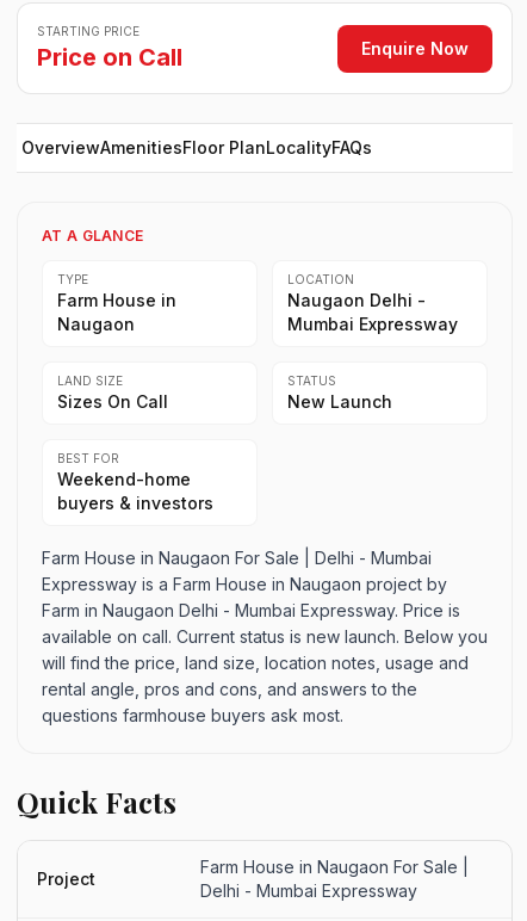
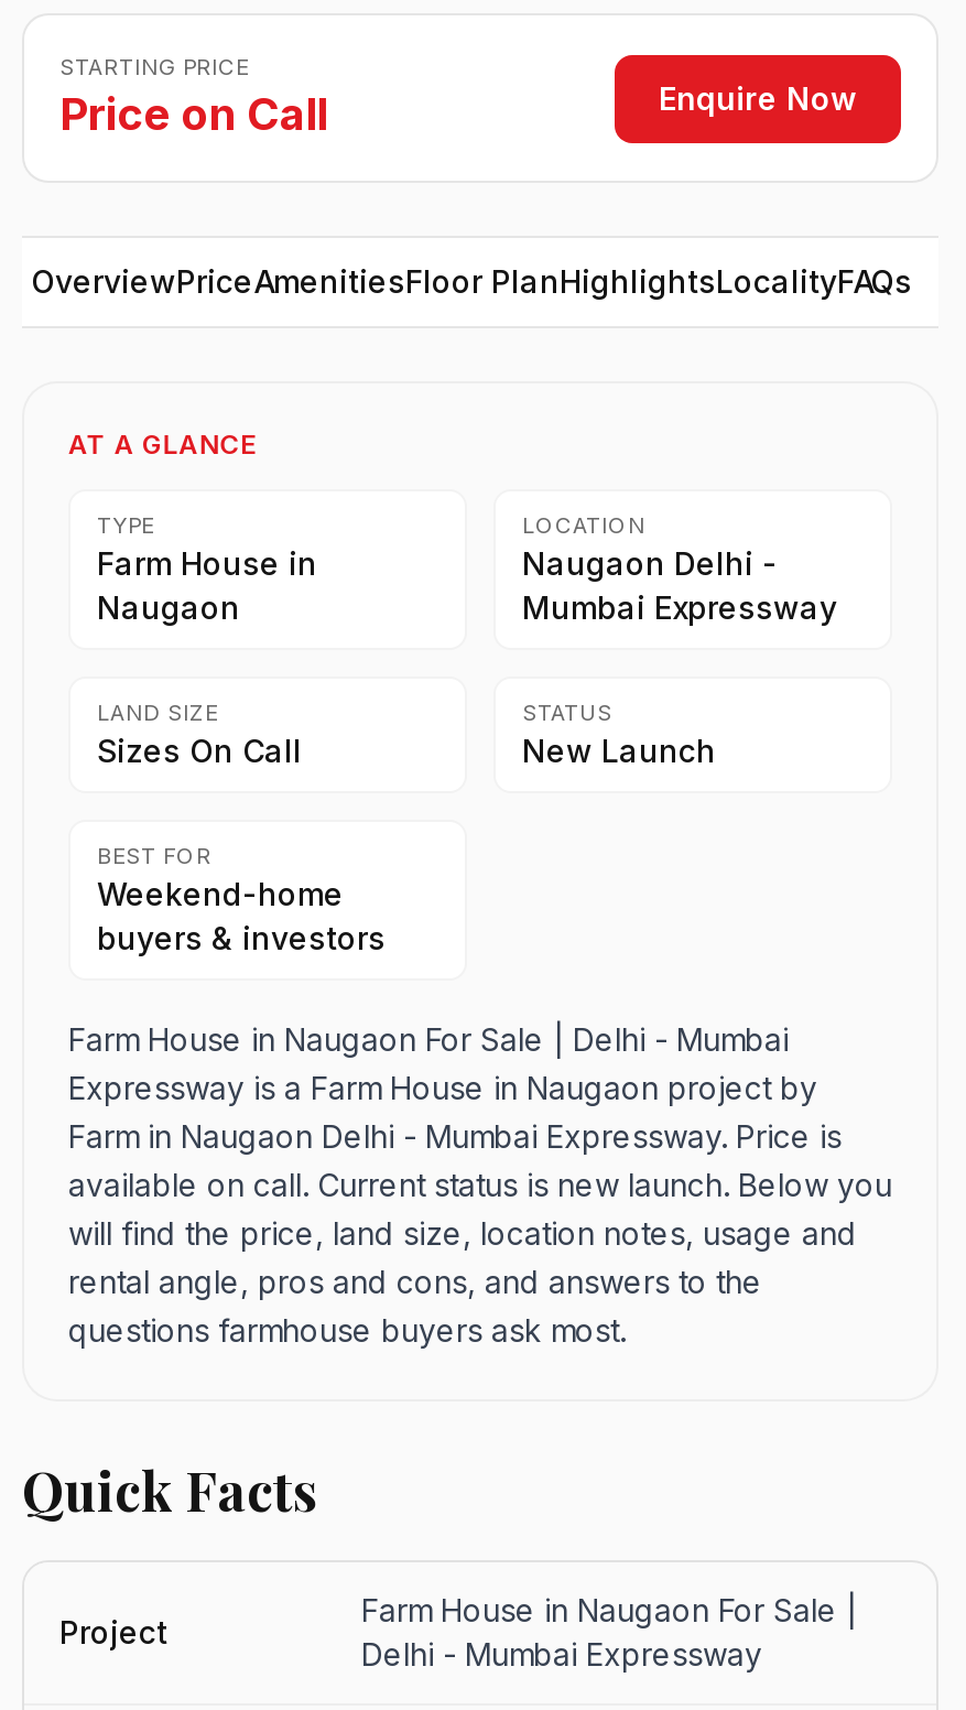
[21,137,372,157] OverviewAmenitiesFloor PlanLocalityFAQs -> [31,262,912,300] OverviewPriceAmenitiesFloor PlanHighlightsLocalityFAQs

